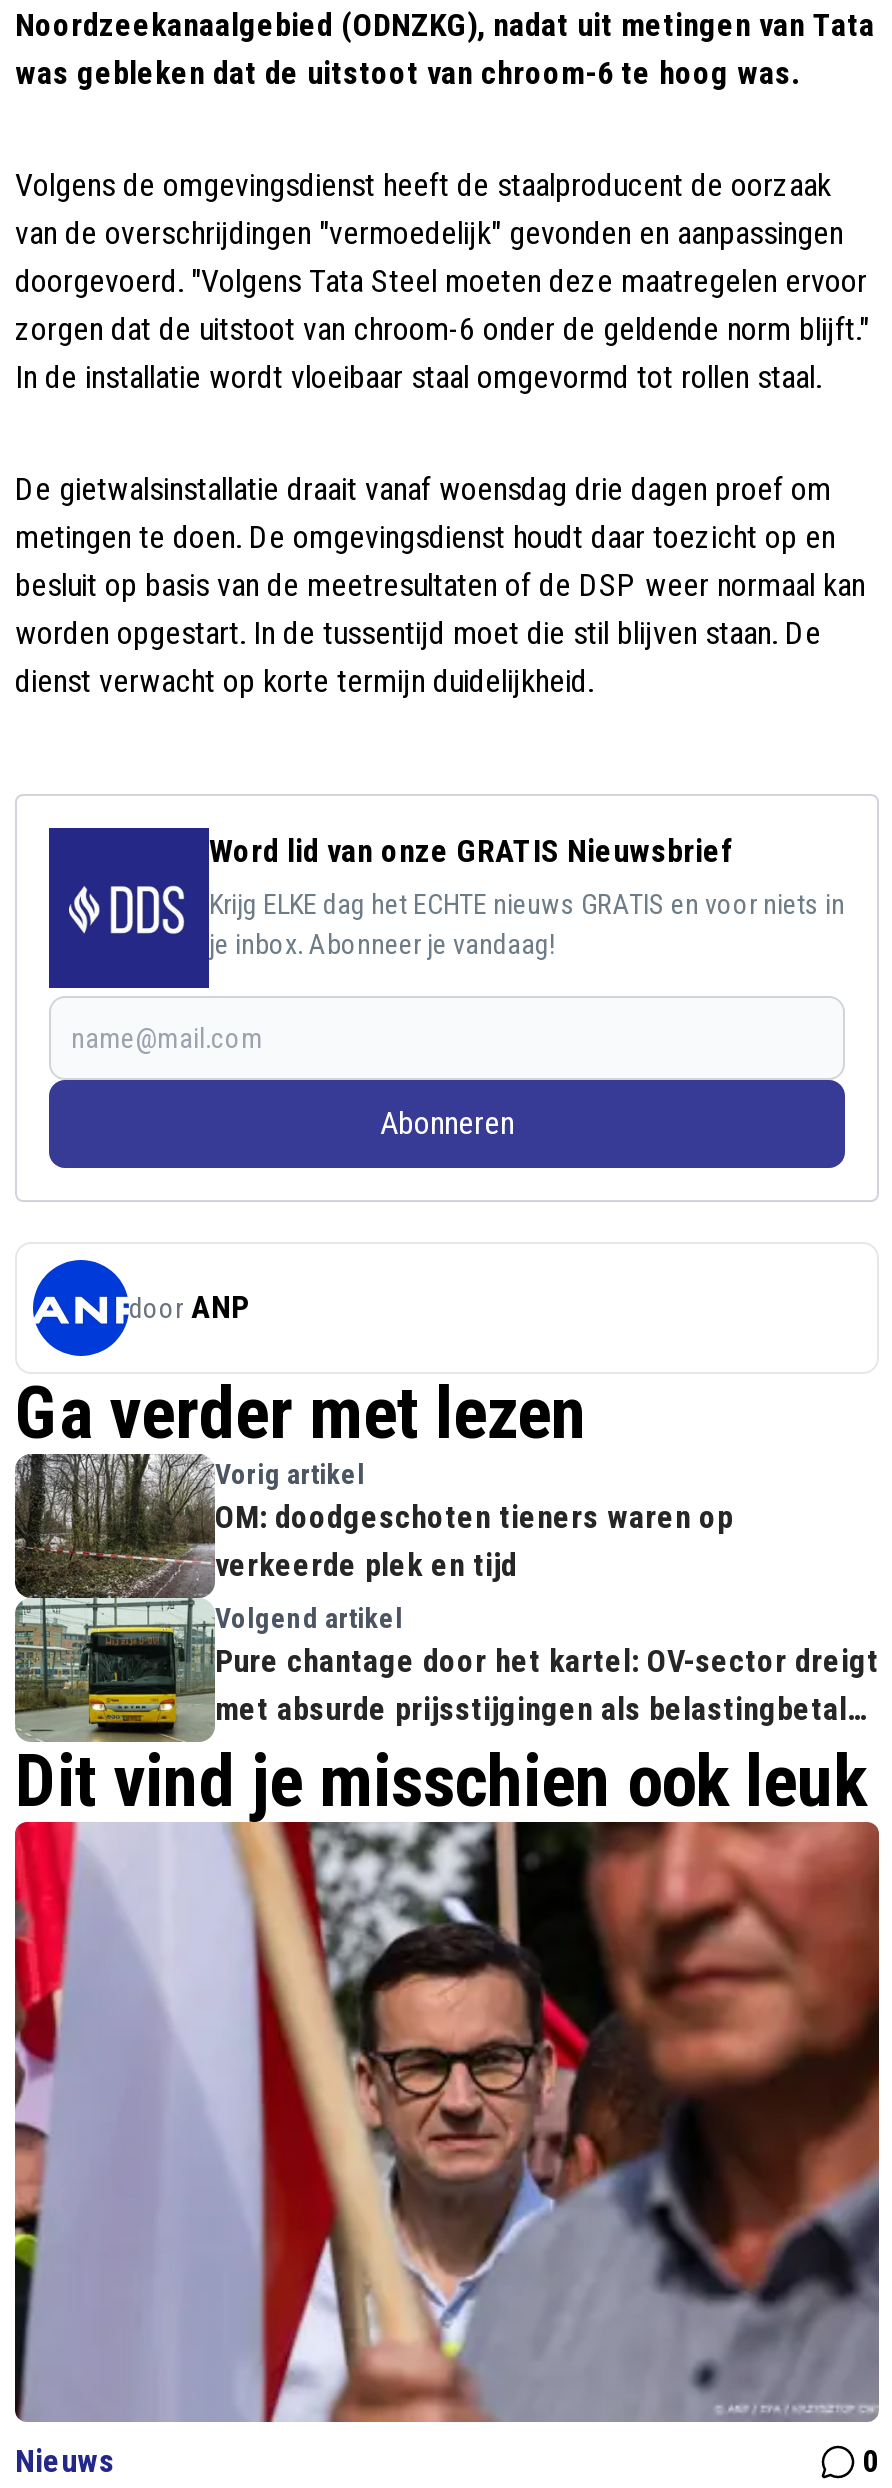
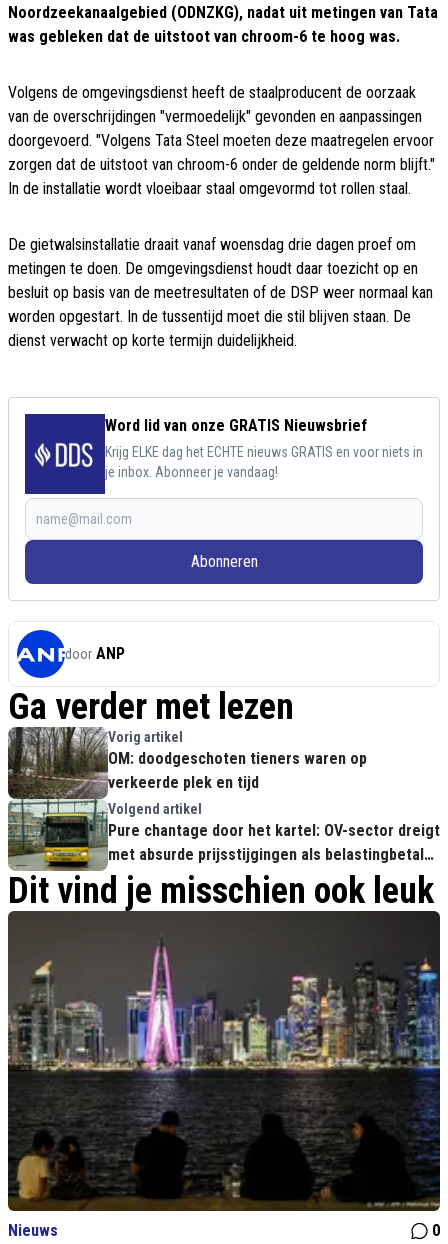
[13,1826,881,2424] [image] -> [7,912,441,1212] [image]

